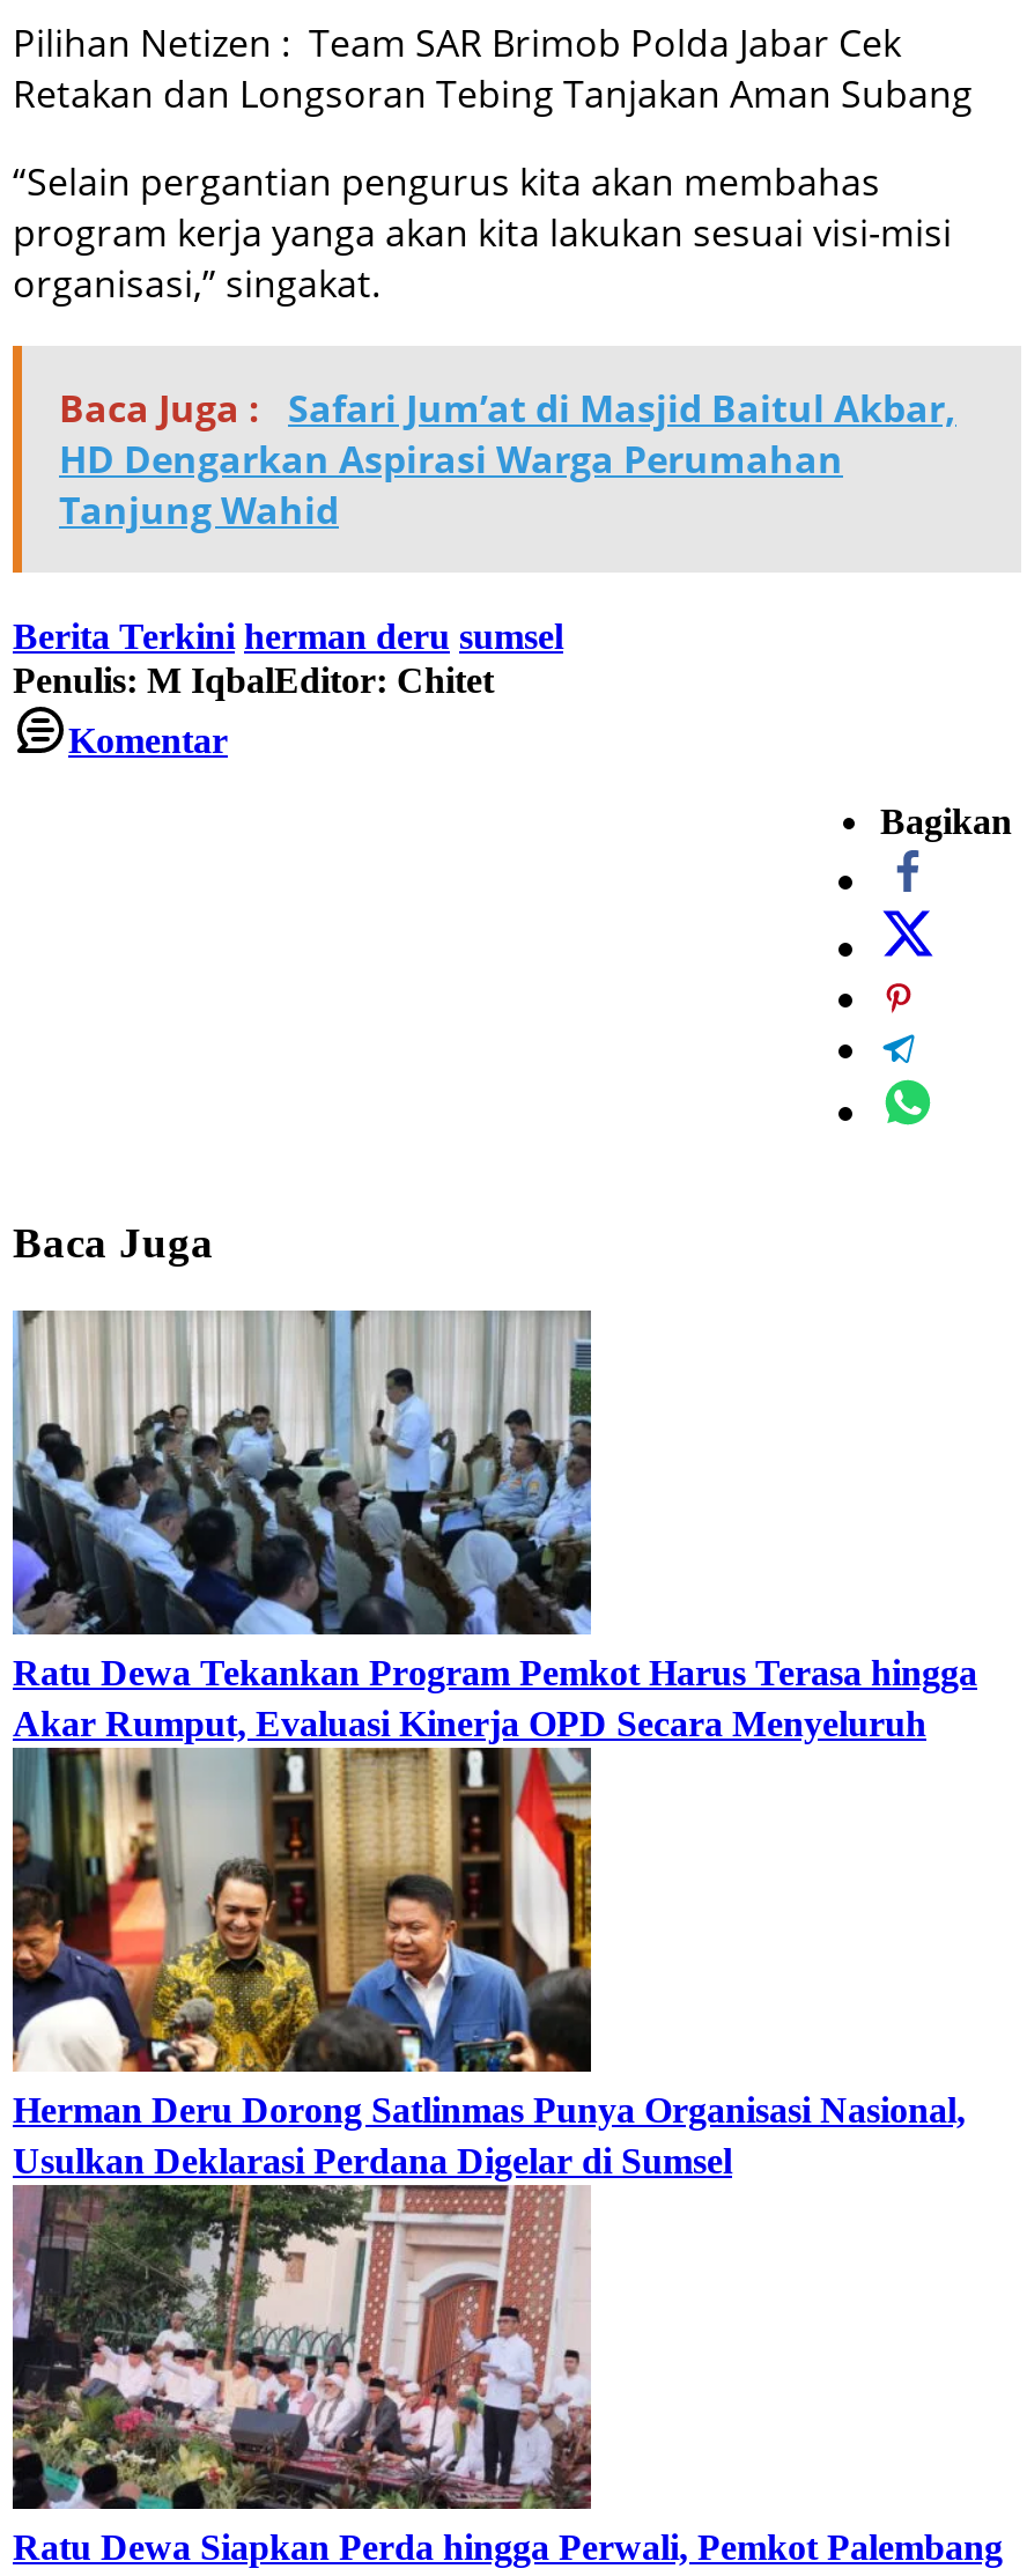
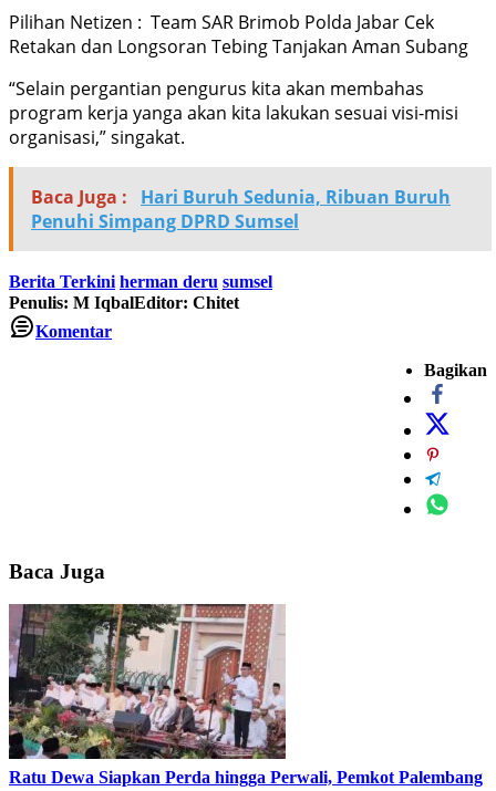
[59,382,956,535] Baca Juga : Safari Jum’at di Masjid Baitul Akbar, | HD Dengarkan Aspirasi Warga Perumahan | Tanjung Wahid -> [31,185,451,233] Baca Juga : Hari Buruh Sedunia, Ribuan Buruh | Penuhi Simpang DPRD Sumsel
[10,1311,977,1744] [image] | Ratu Dewa Tekankan Program Pemkot Harus Terasa hingga | Akar Rumput, Evaluasi Kinerja OPD Secara Menyeluruh -> none
[10,1762,966,2181] [image] | Herman Deru Dorong Satlinmas Punya Organisasi Nasional, | Usulkan Deklarasi Perdana Digelar di Sumsel -> none

